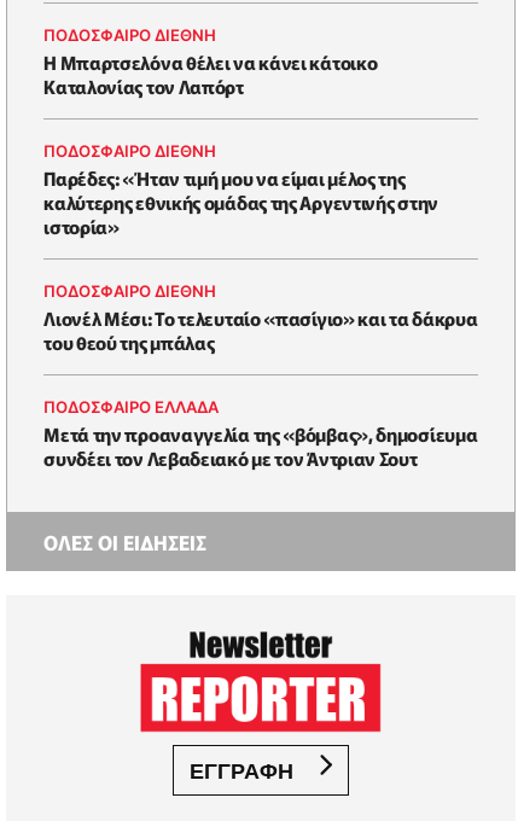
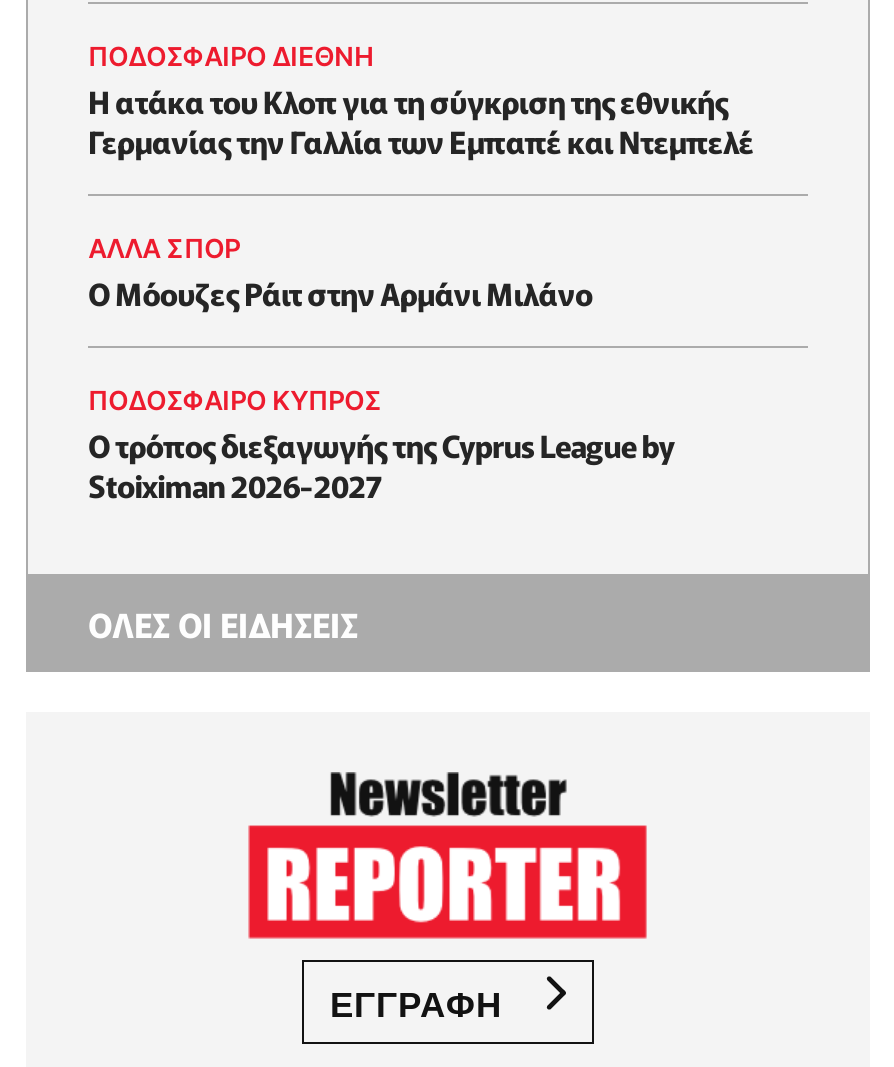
[44,48,477,471] Η Μπαρτσελόνα θέλει να κάνει κάτοικο | Καταλονίας τον Λαπόρτ | ΠΟΔΟΣΦΑΙΡΟ ΔΙΕΘΝΗ | Παρέδες: «Ήταν τιμή μου να είμαι μέλος της | καλύτερης εθνικής ομάδας της Αργεντινής στην | ιστορία» | ΠΟΔΟΣΦΑΙΡΟ ΔΙΕΘΝΗ | Λιονέλ Μέσι: Το τελευταίο «πασίγιο» και τα δάκρυα | του θεού της μπάλας | ΠΟΔΟΣΦΑΙΡΟ ΕΛΛΑΔΑ | Μετά την προαναγγελία της «βόμβας», δημοσίευμα | συνδέει τον Λεβαδειακό με τον Άντριαν Σουτ -> [88,78,754,506] Η ατάκα του Κλοπ για τη σύγκριση της εθνικής | Γερμανίας την Γαλλία των Εμπαπέ και Ντεμπελέ | ΑΛΛΑ ΣΠΟΡ | Ο Μόουζες Ράιτ στην Αρμάνι Μιλάνο | ΠΟΔΟΣΦΑΙΡΟ ΚΥΠΡΟΣ | Ο τρόπος διεξαγωγής της Cyprus League by | Stoiximan 2026-2027

